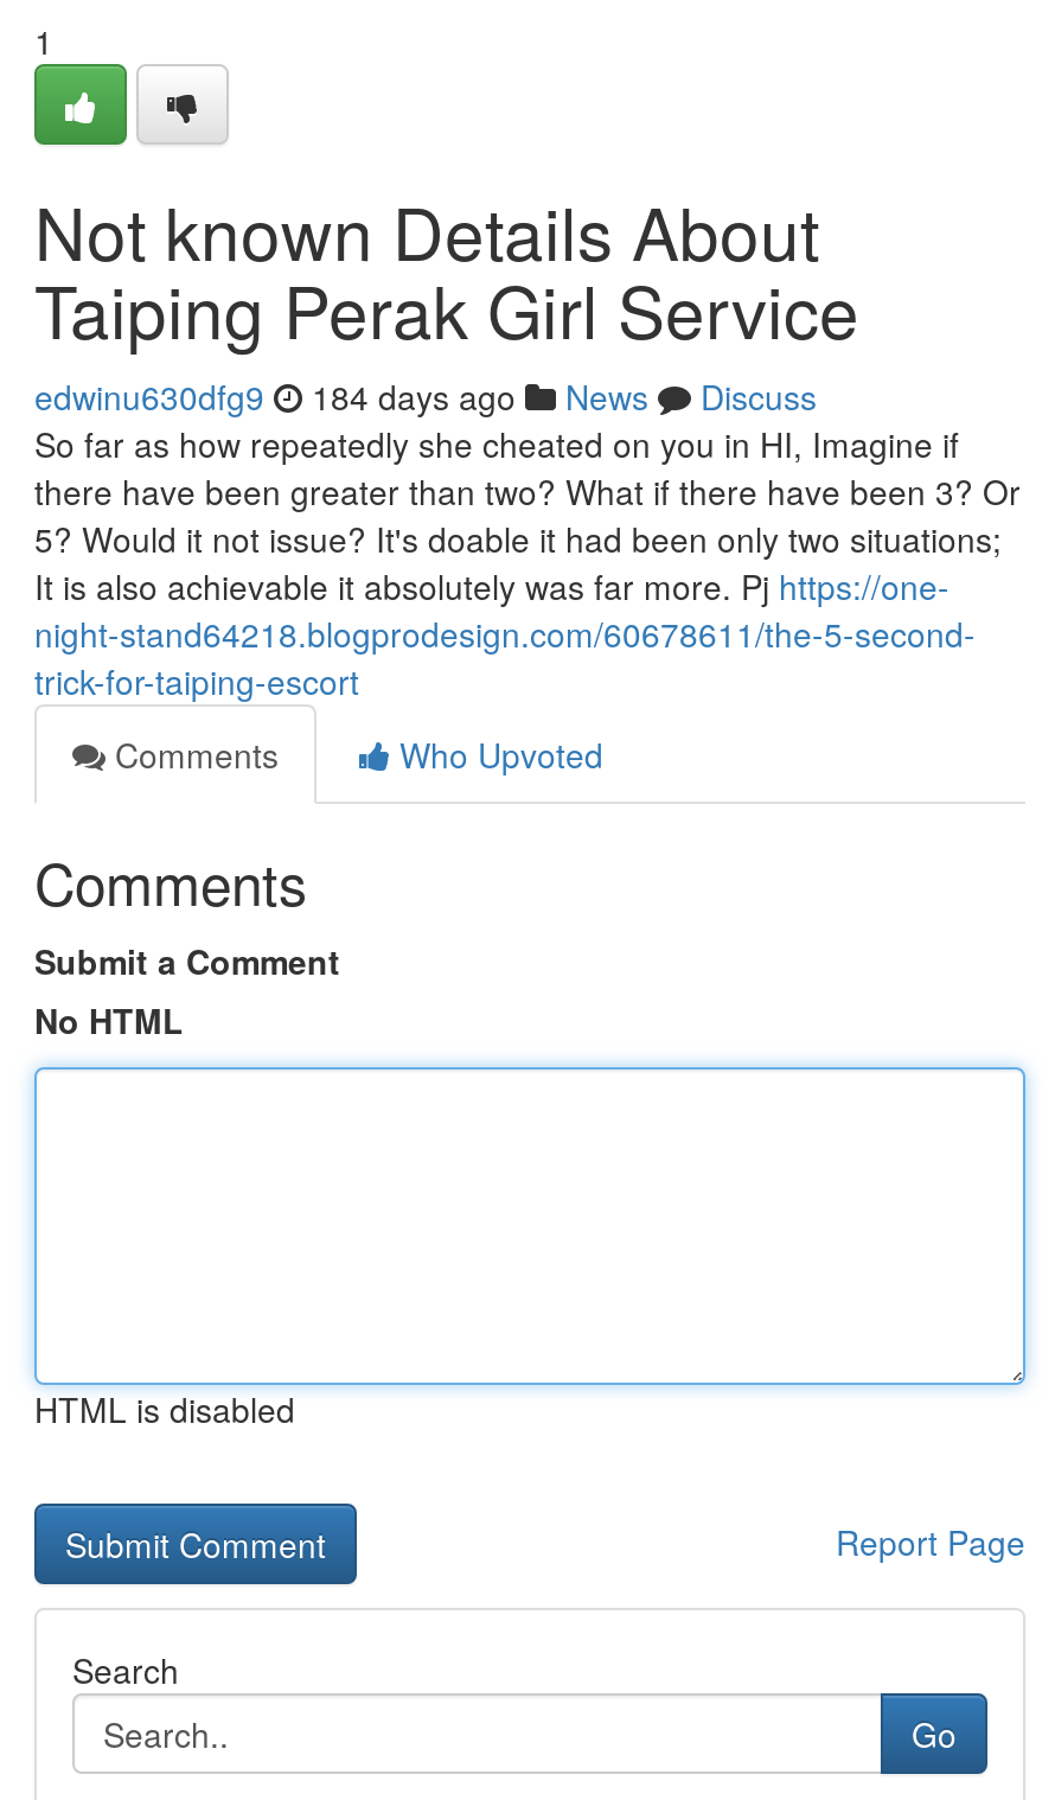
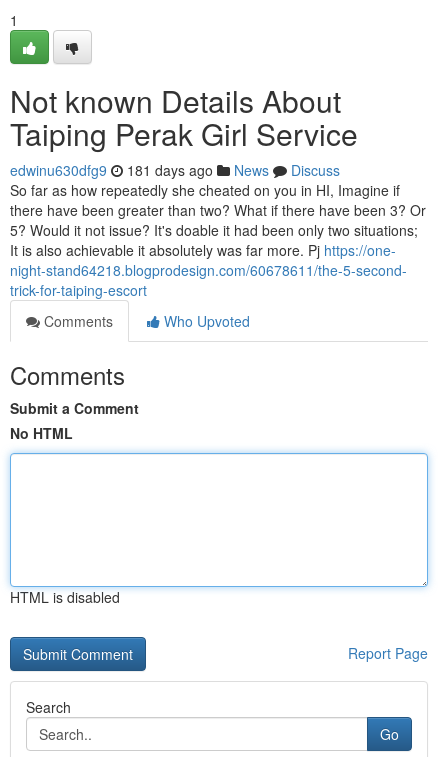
[34,372,817,420] edwinu630dfg9 184 days ago News Discuss -> [10,160,340,180] edwinu630dfg9 181 days ago News Discuss

